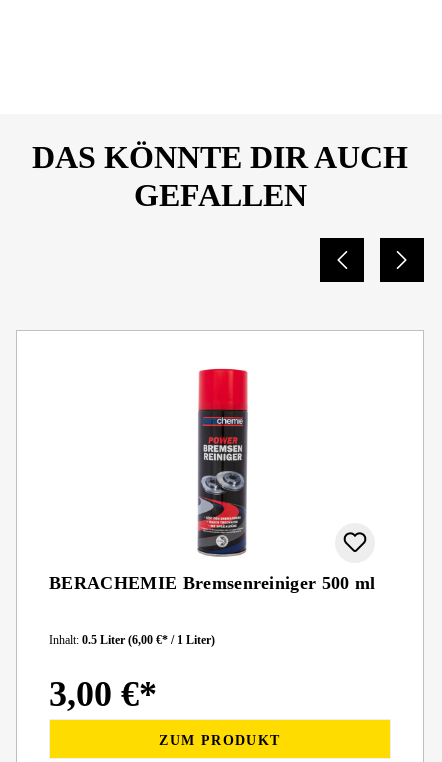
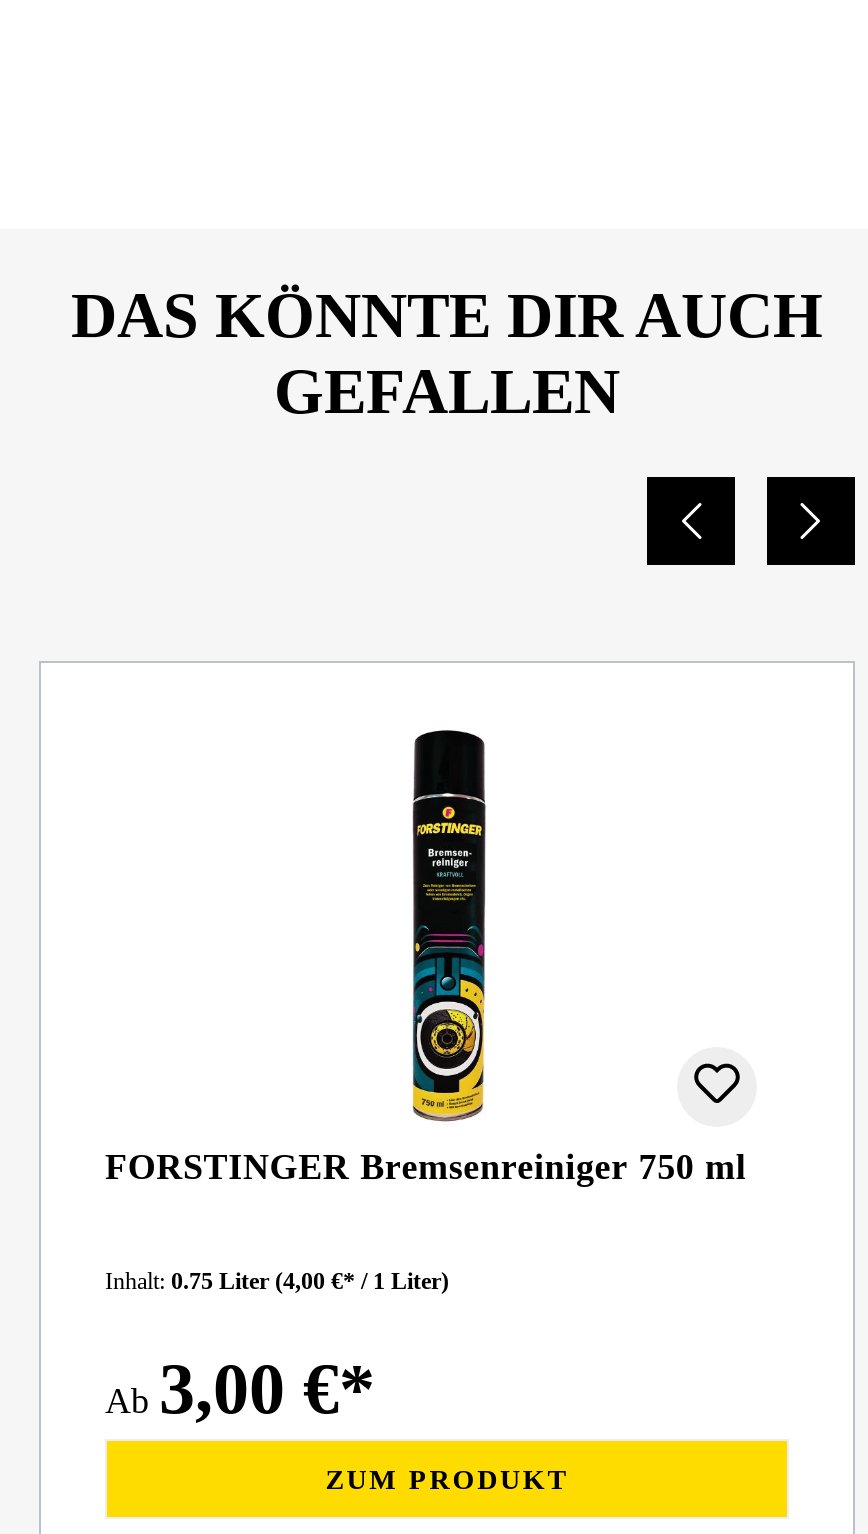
[49,365,376,593] [image] | BERACHEMIE Bremsenreiniger 500 ml -> [105,728,746,1187] [image] | FORSTINGER Bremsenreiniger 750 ml
[49,633,215,647] Inhalt: 0.5 Liter (6,00 €* / 1 Liter) -> [105,1267,449,1295] Inhalt: 0.75 Liter (4,00 €* / 1 Liter)
[49,674,157,714] 3,00 €* -> [105,1349,375,1429] Ab 3,00 €*

